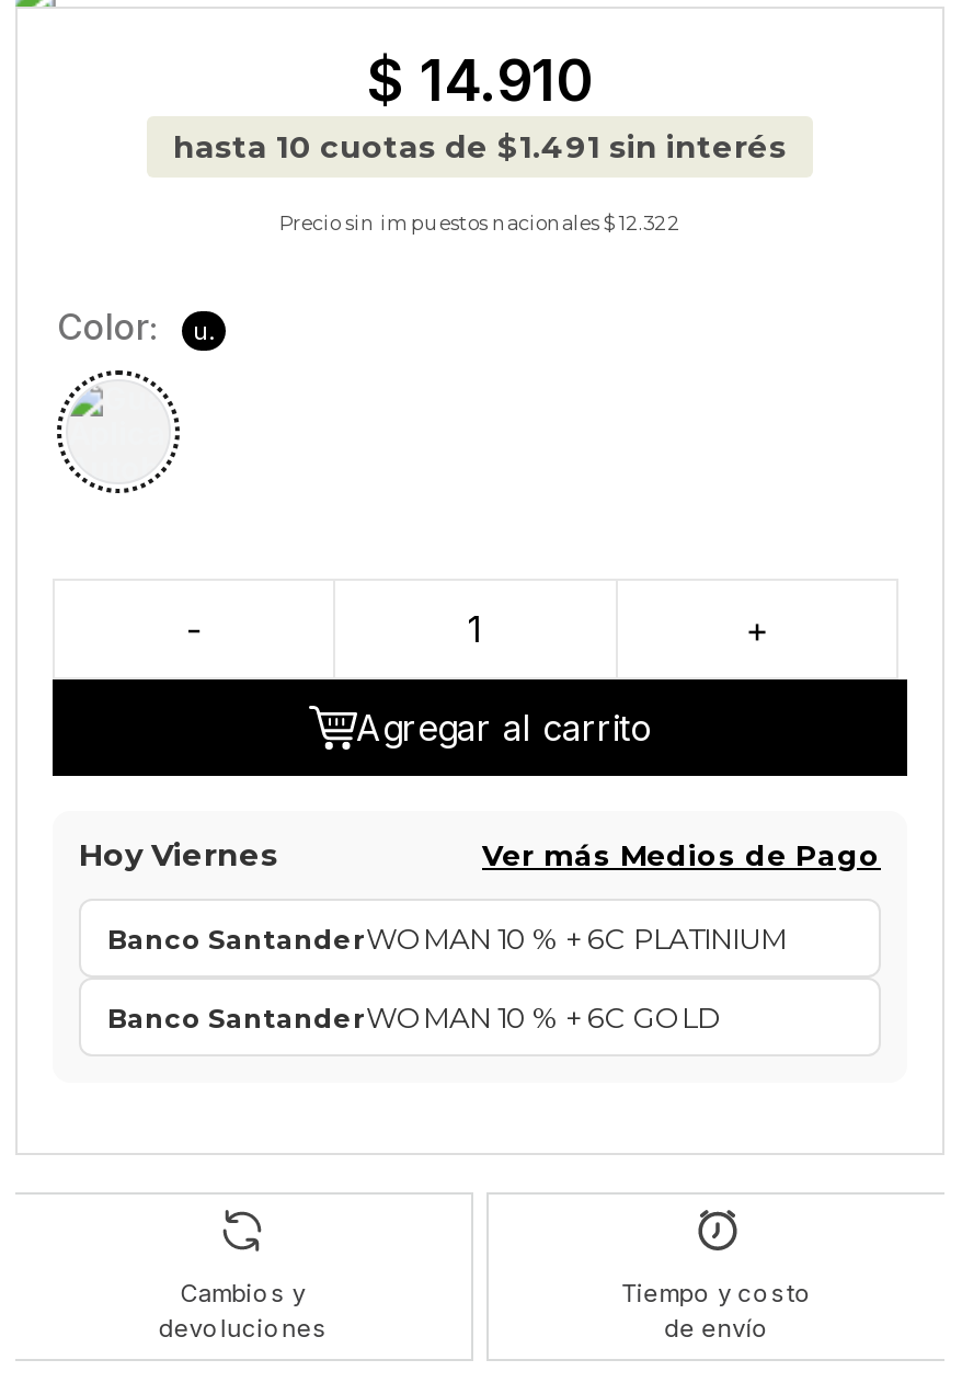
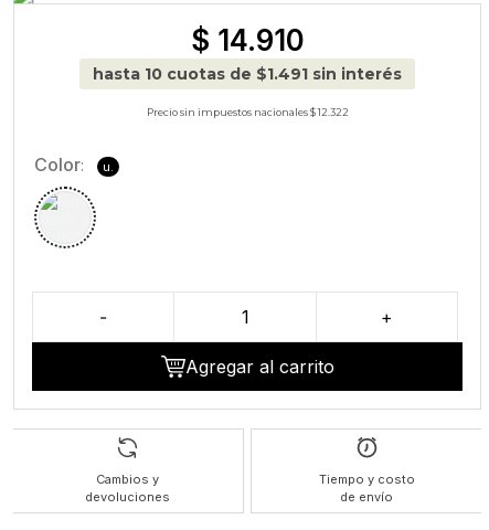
[79,836,881,1035] Hoy Viernes | Ver más Medios de Pago | Banco SantanderWOMAN 10 % + 6C PLATINIUM | Banco SantanderWOMAN 10 % + 6C GOLD -> none

